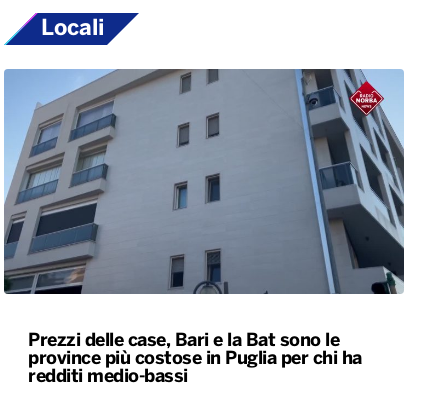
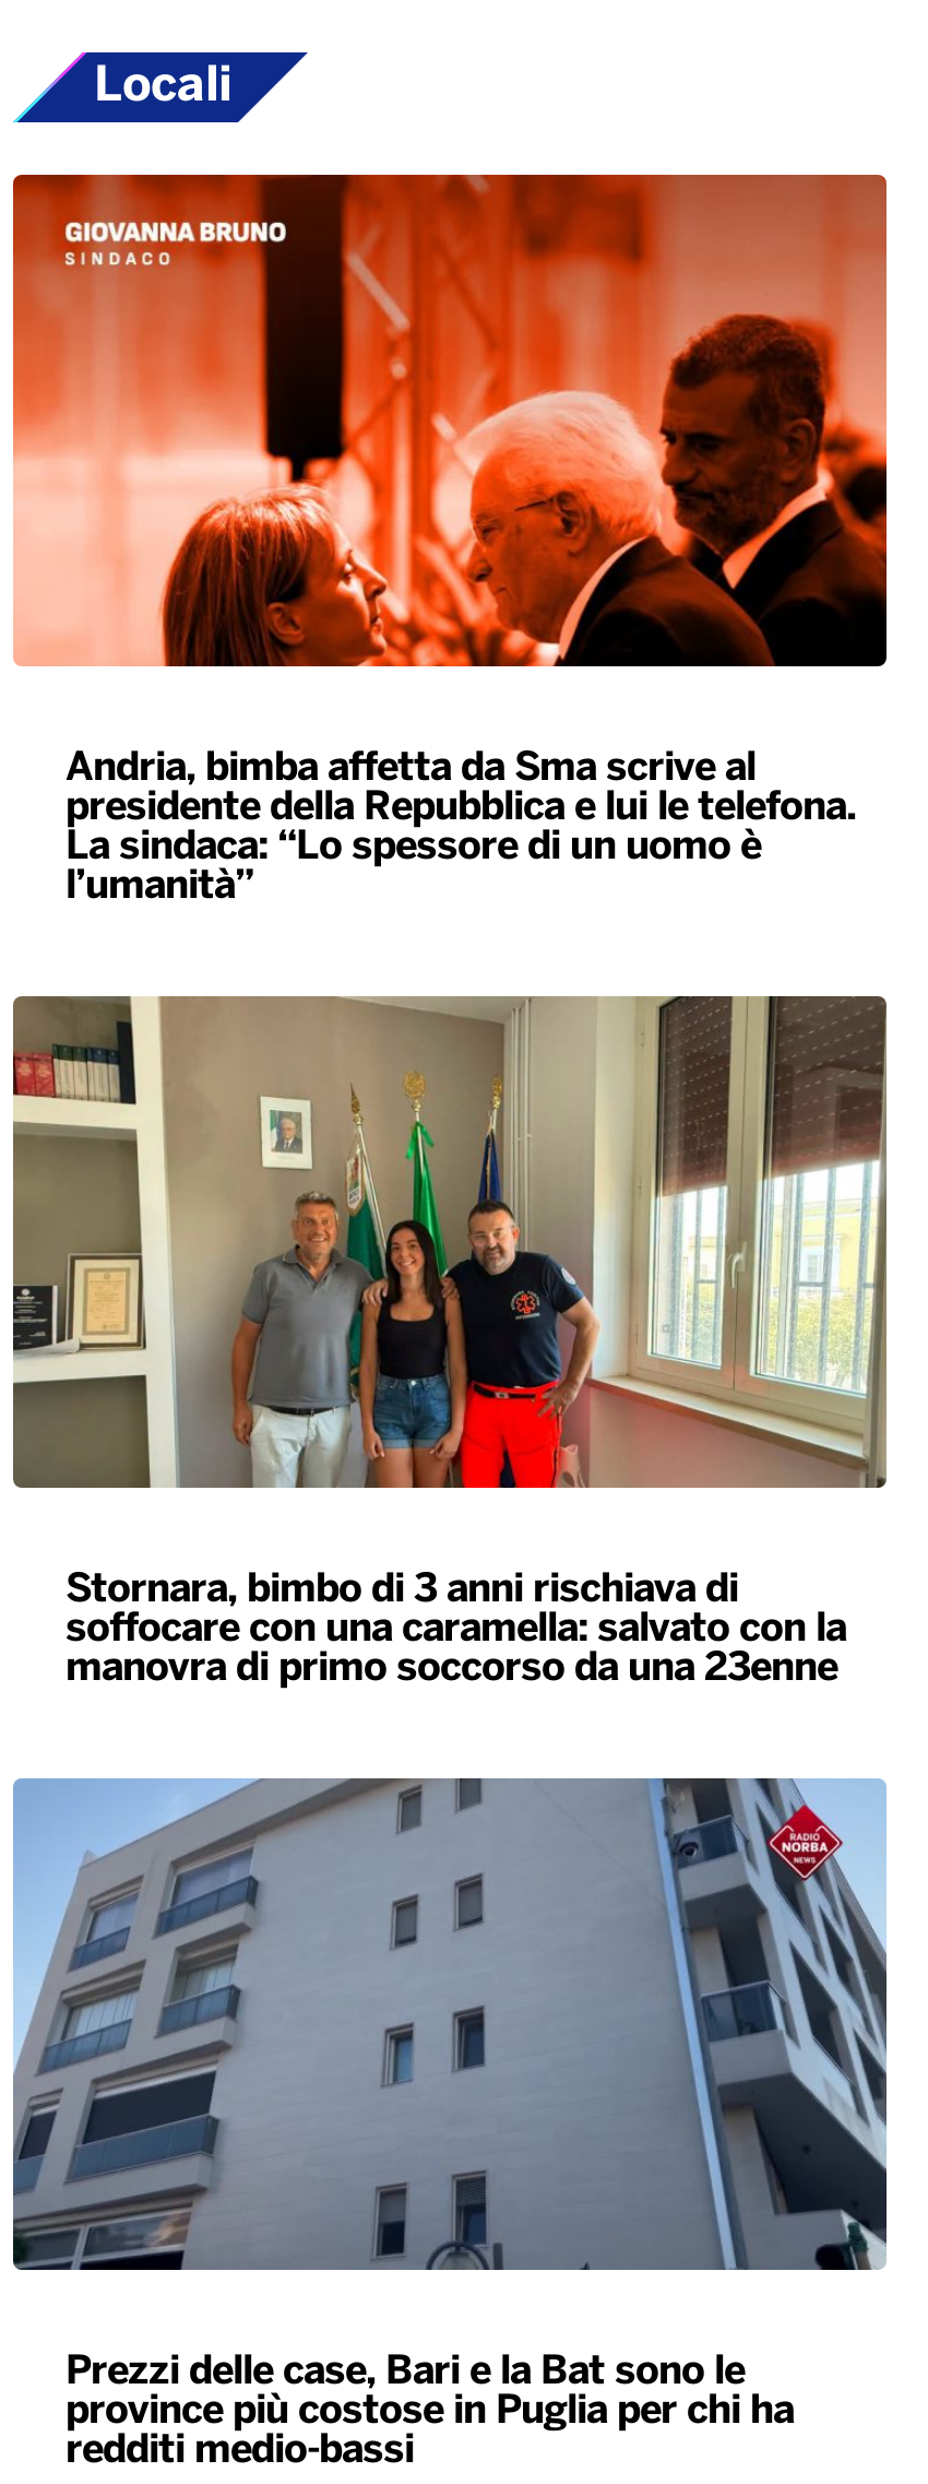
none -> [11,173,889,907] [image] | Andria, bimba affetta da Sma scrive al | presidente della Repubblica e lui le telefona. | La sindaca: “Lo spessore di un uomo è | l’umanità”
none -> [11,994,889,1689] [image] | Stornara, bimbo di 3 anni rischiava di | soffocare con una caramella: salvato con la | manovra di primo soccorso da una 23enne

